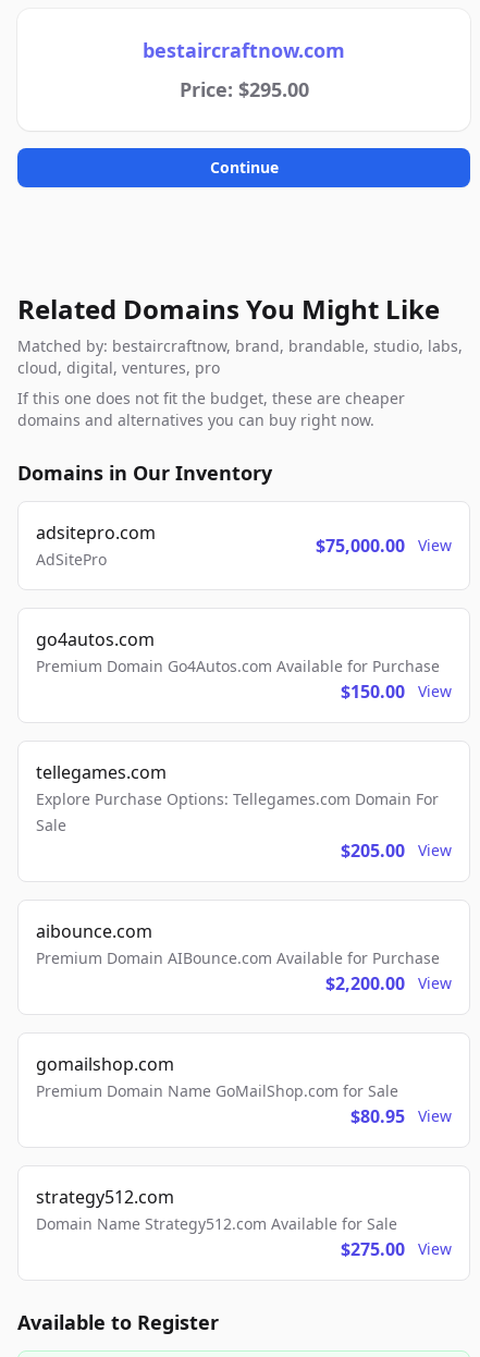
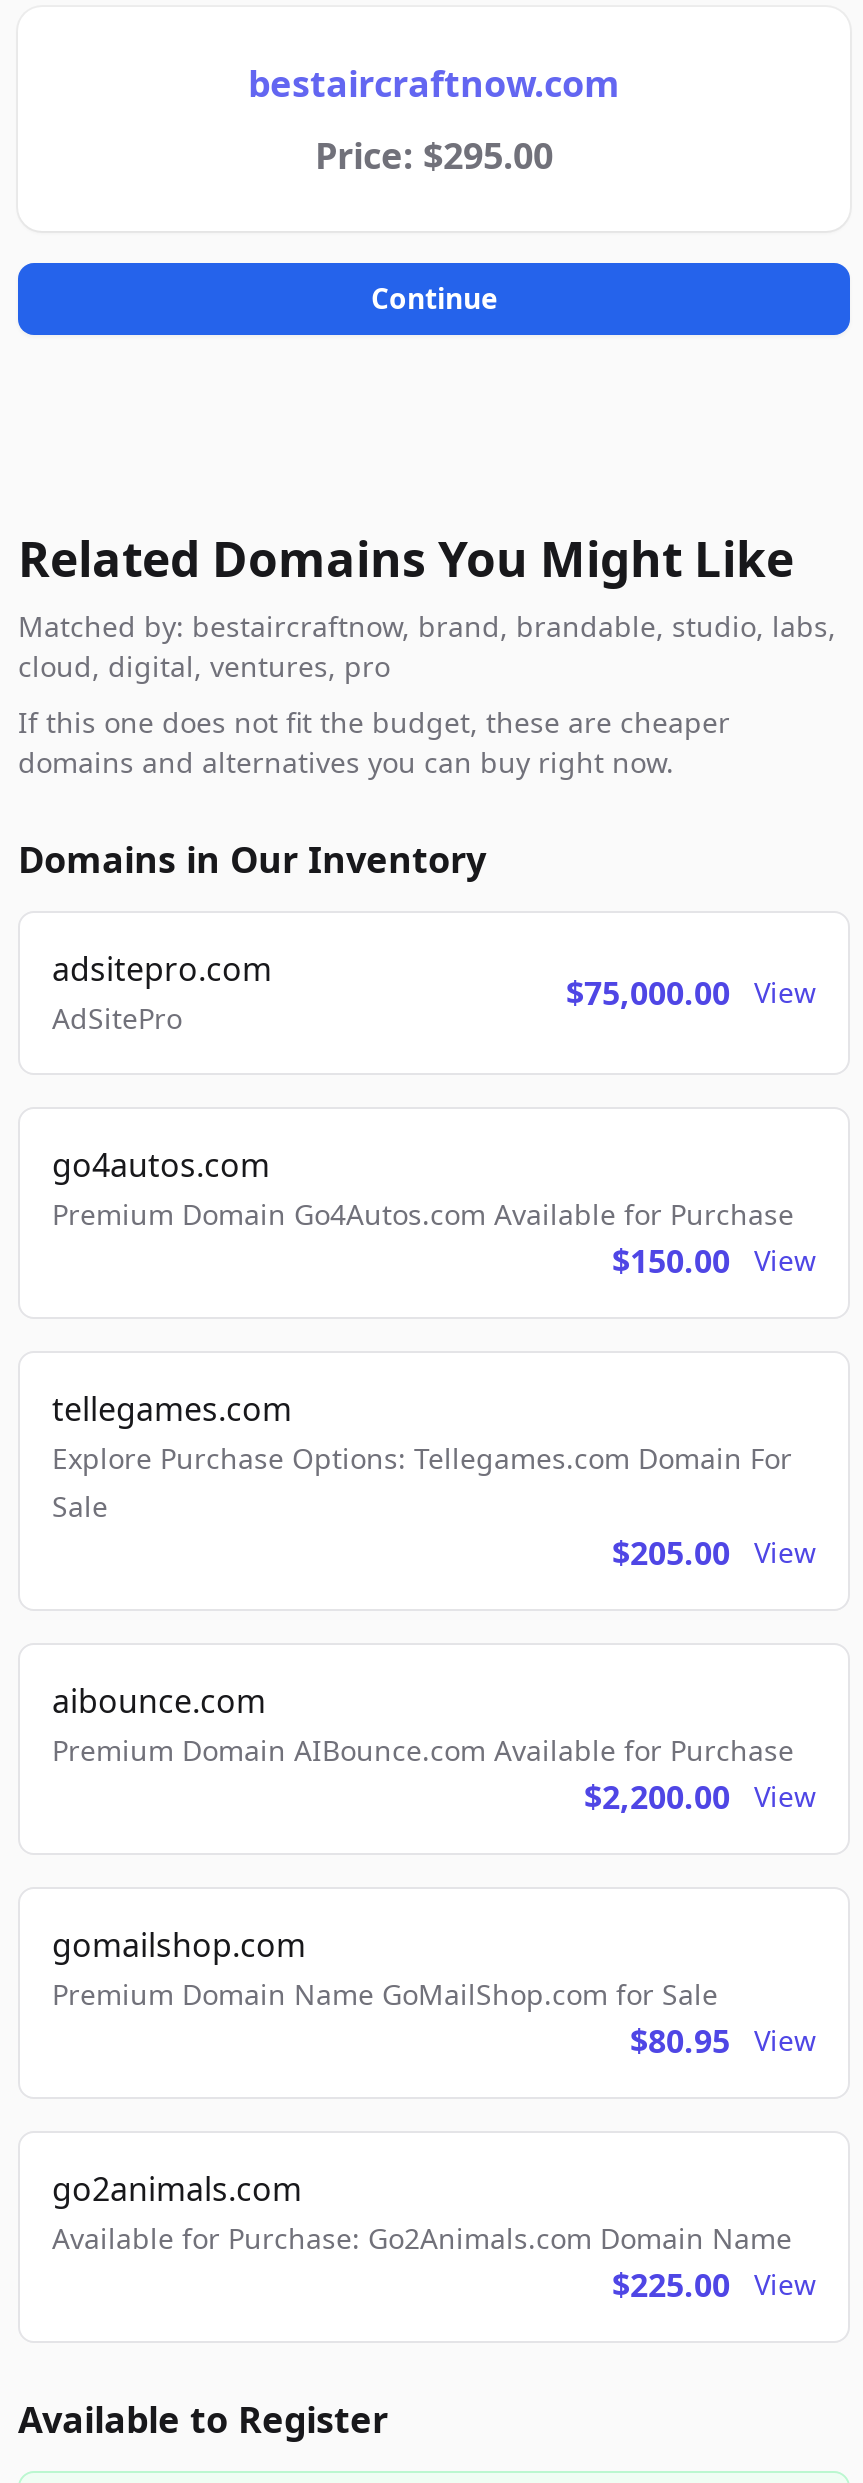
[36,1185,405,1261] strategy512.com | Domain Name Strategy512.com Available for Sale | $275.00 -> [52,2167,792,2307] go2animals.com | Available for Purchase: Go2Animals.com Domain Name | $225.00

